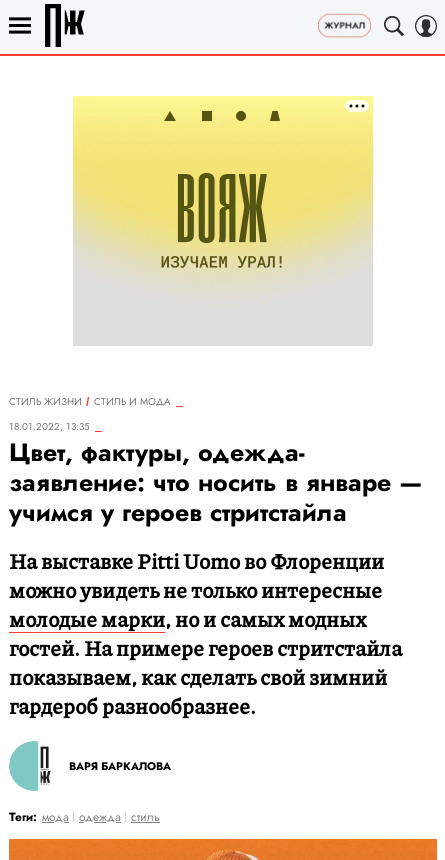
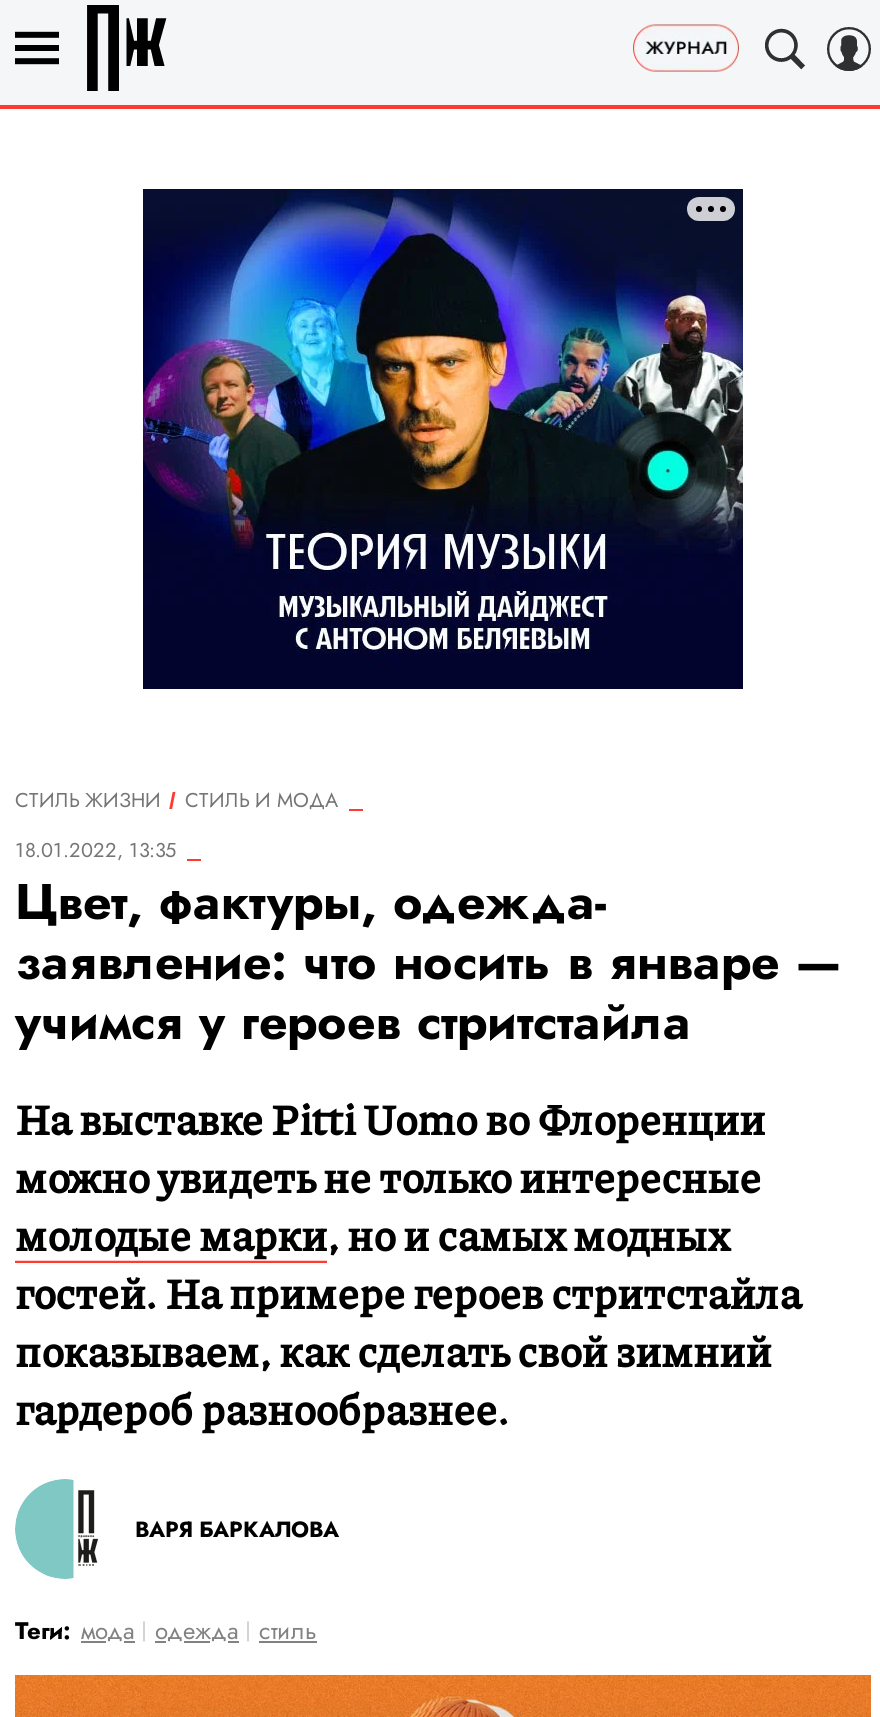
[72,96,374,346] [image] -> [141,187,745,691] [image]

